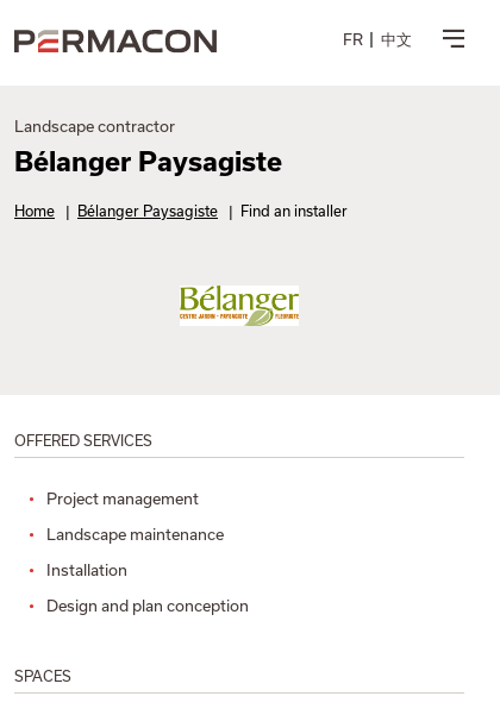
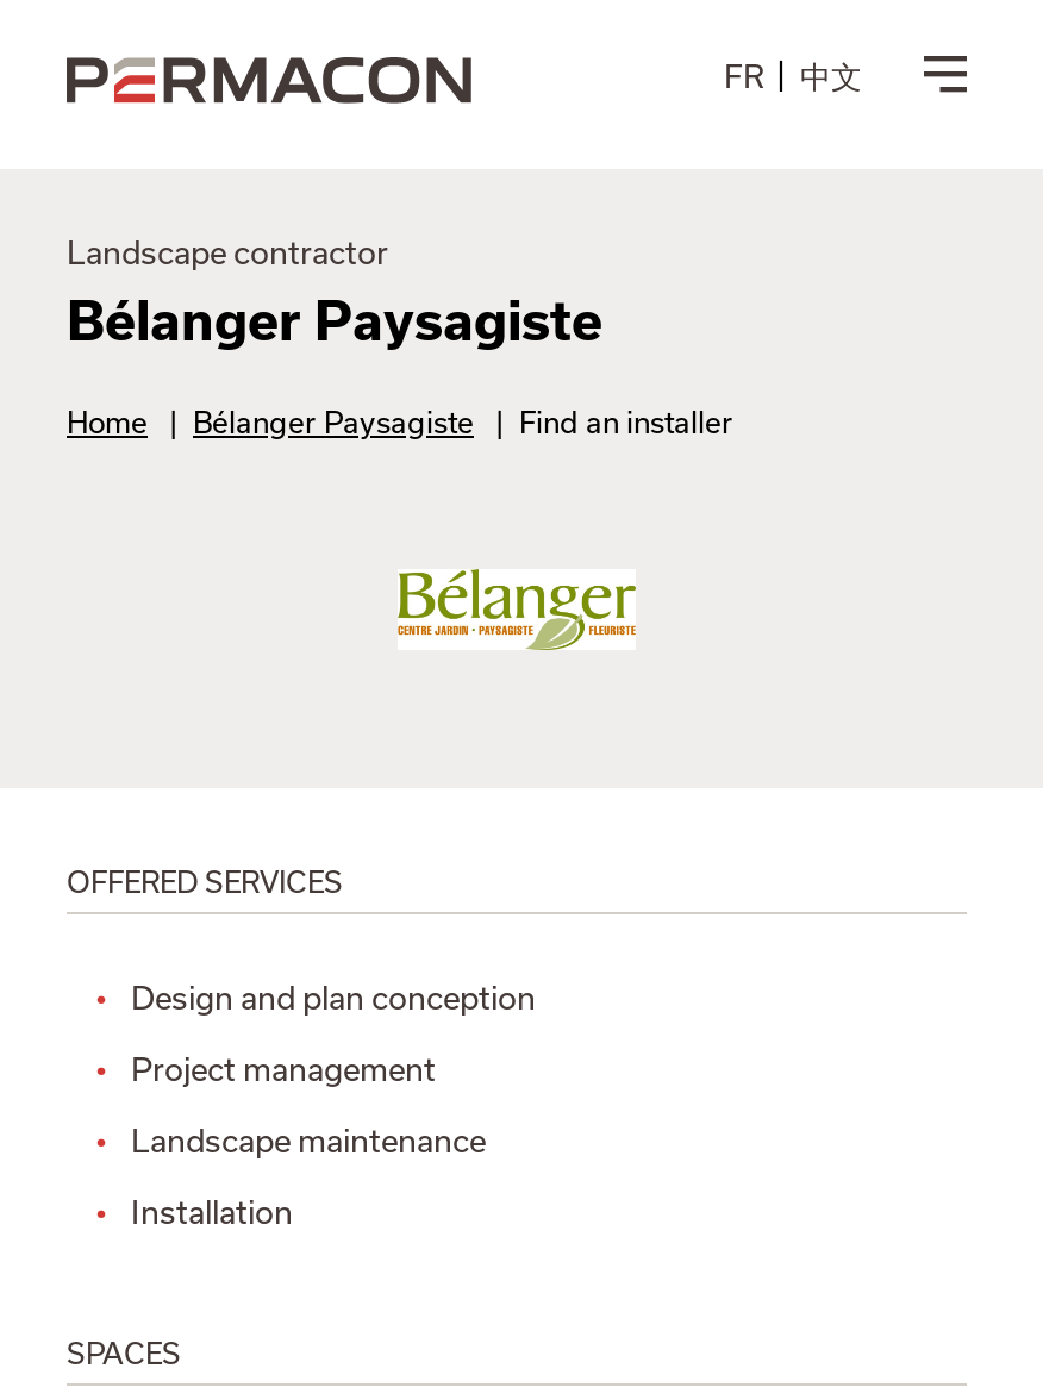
moved [46,490,224,579] -> [131,1050,486,1231]: Project management | Landscape maintenance | Installation
moved [46,597,249,615] -> [131,979,536,1017]: Design and plan conception

